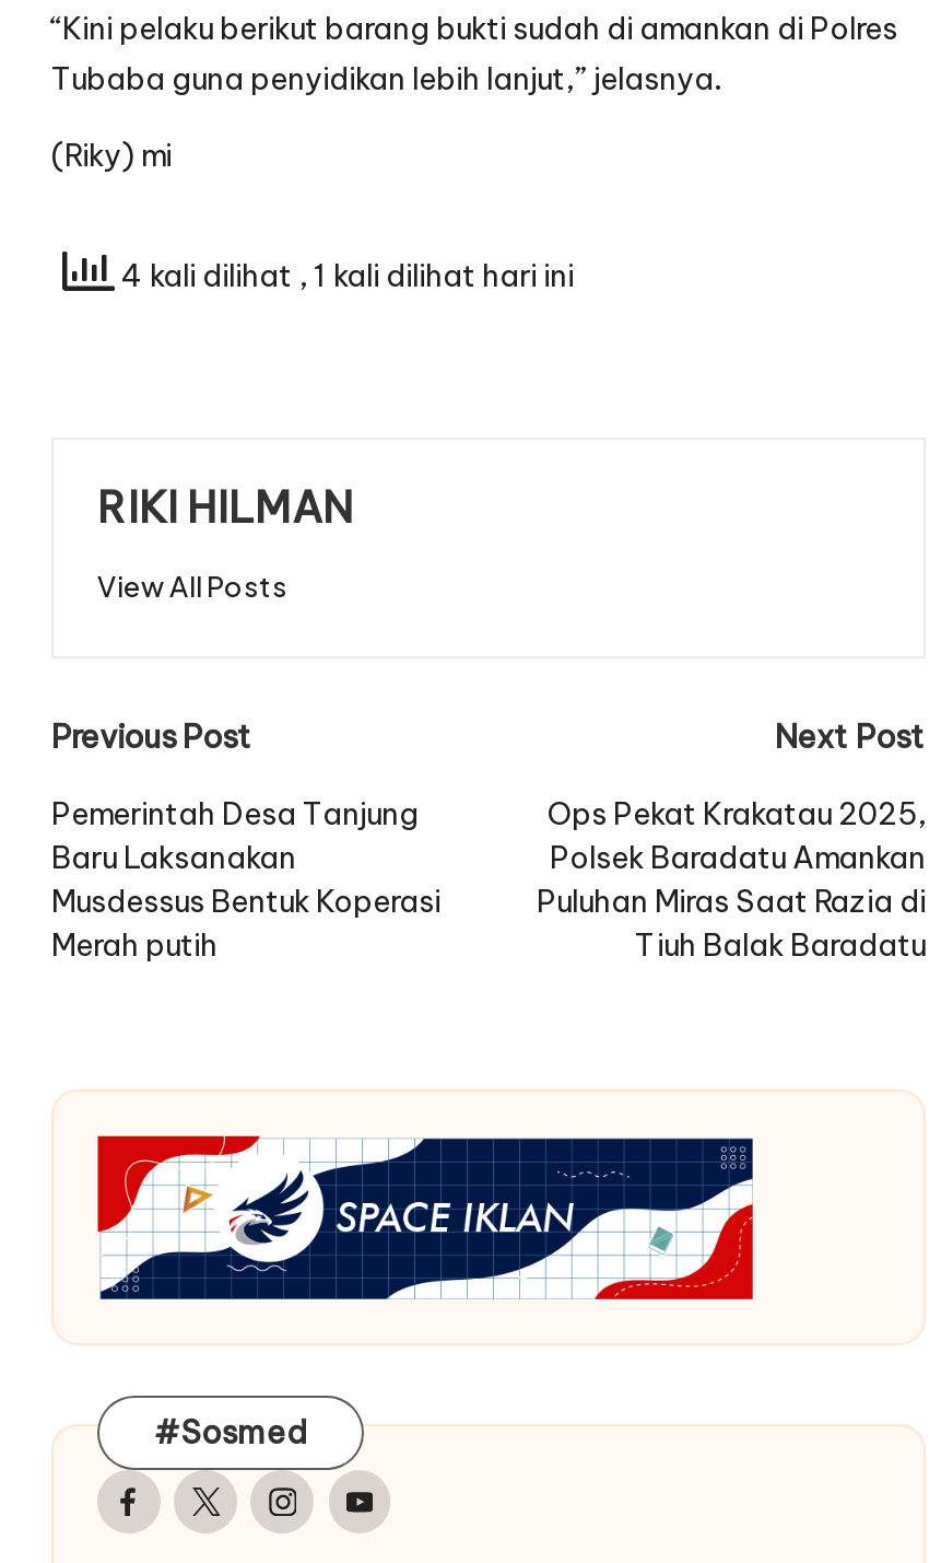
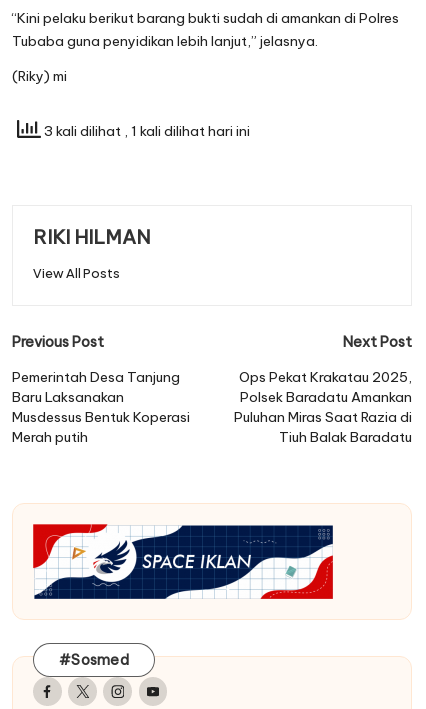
[115,257,574,296] 4 kali dilihat, 1 kali dilihat hari ini -> [41,122,250,140] 3 kali dilihat, 1 kali dilihat hari ini

